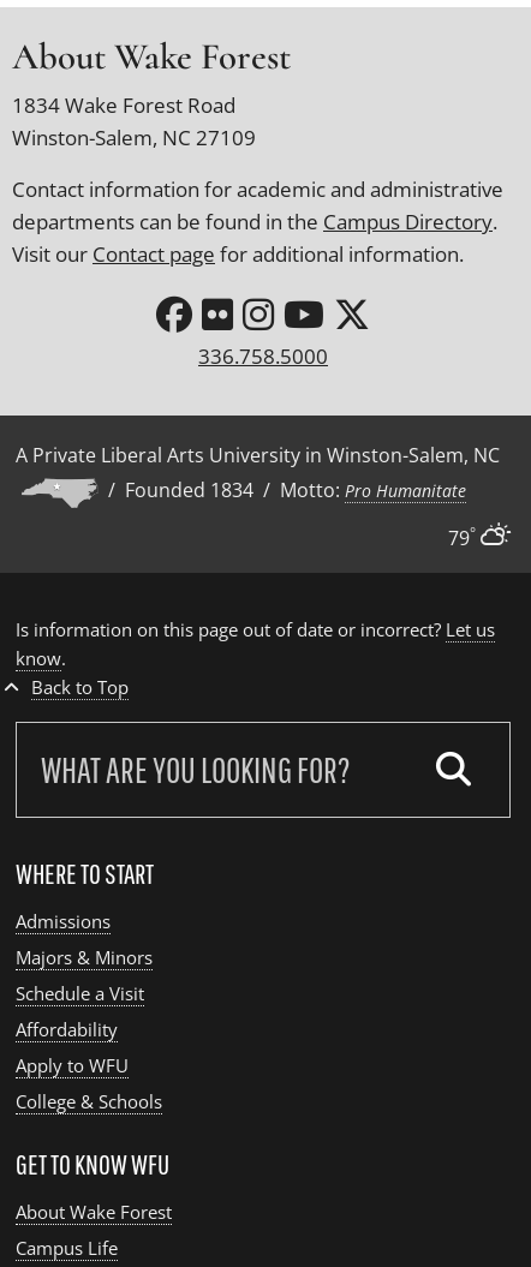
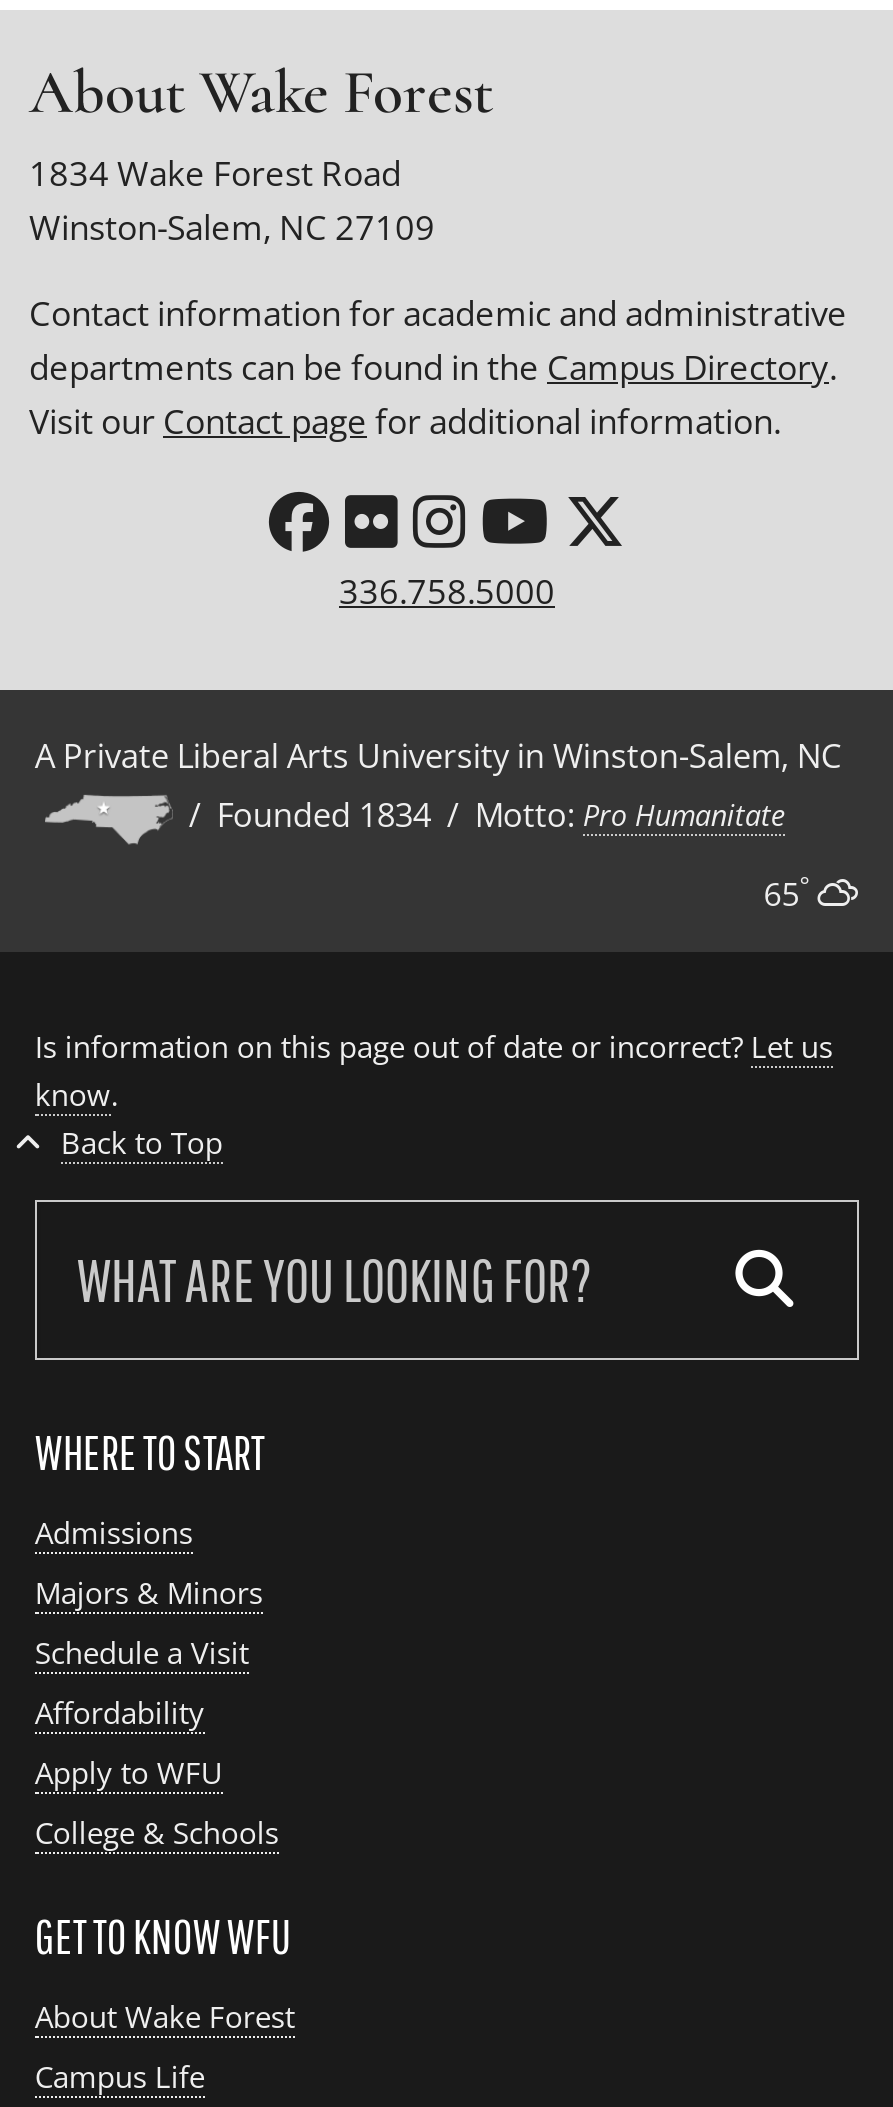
[448,522,476,551] 79° -> [763,867,809,915] 65°

